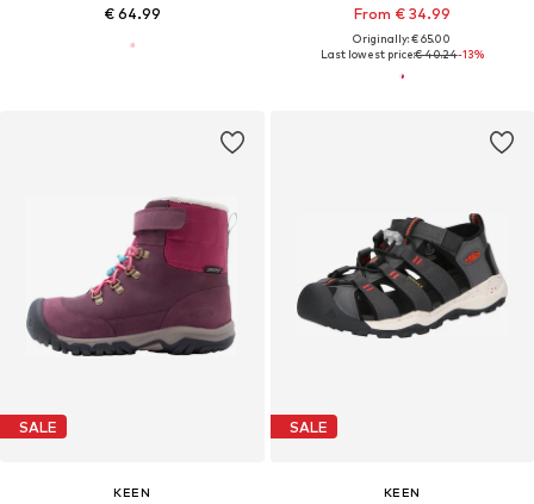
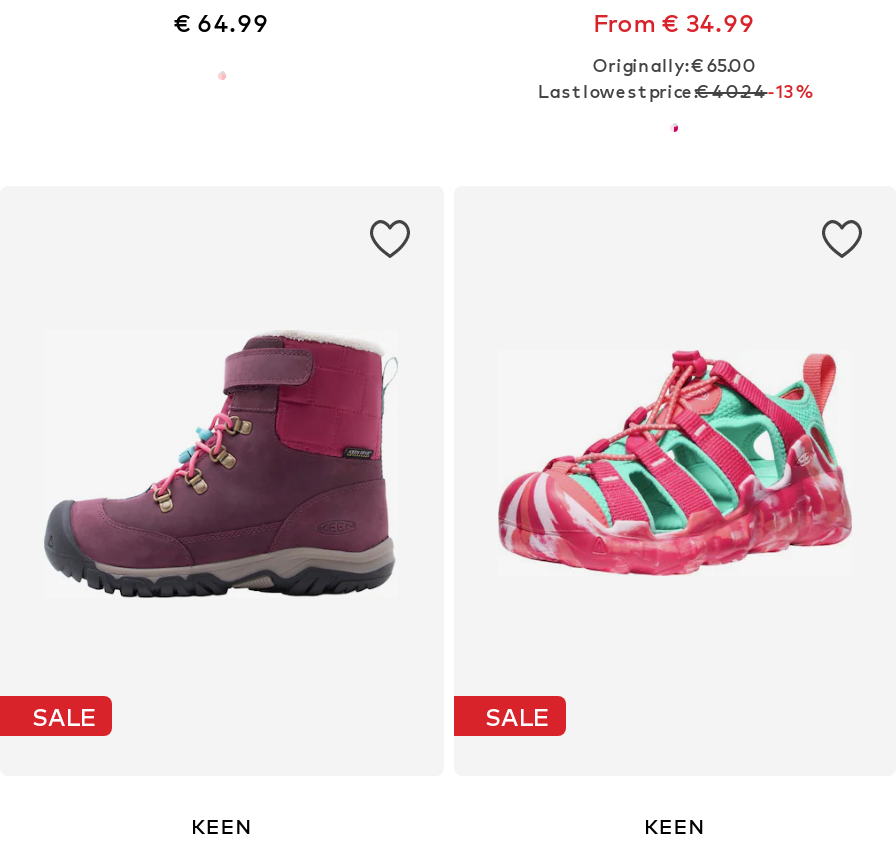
[296,210,508,343] [image] -> [498,348,854,578] [image]

